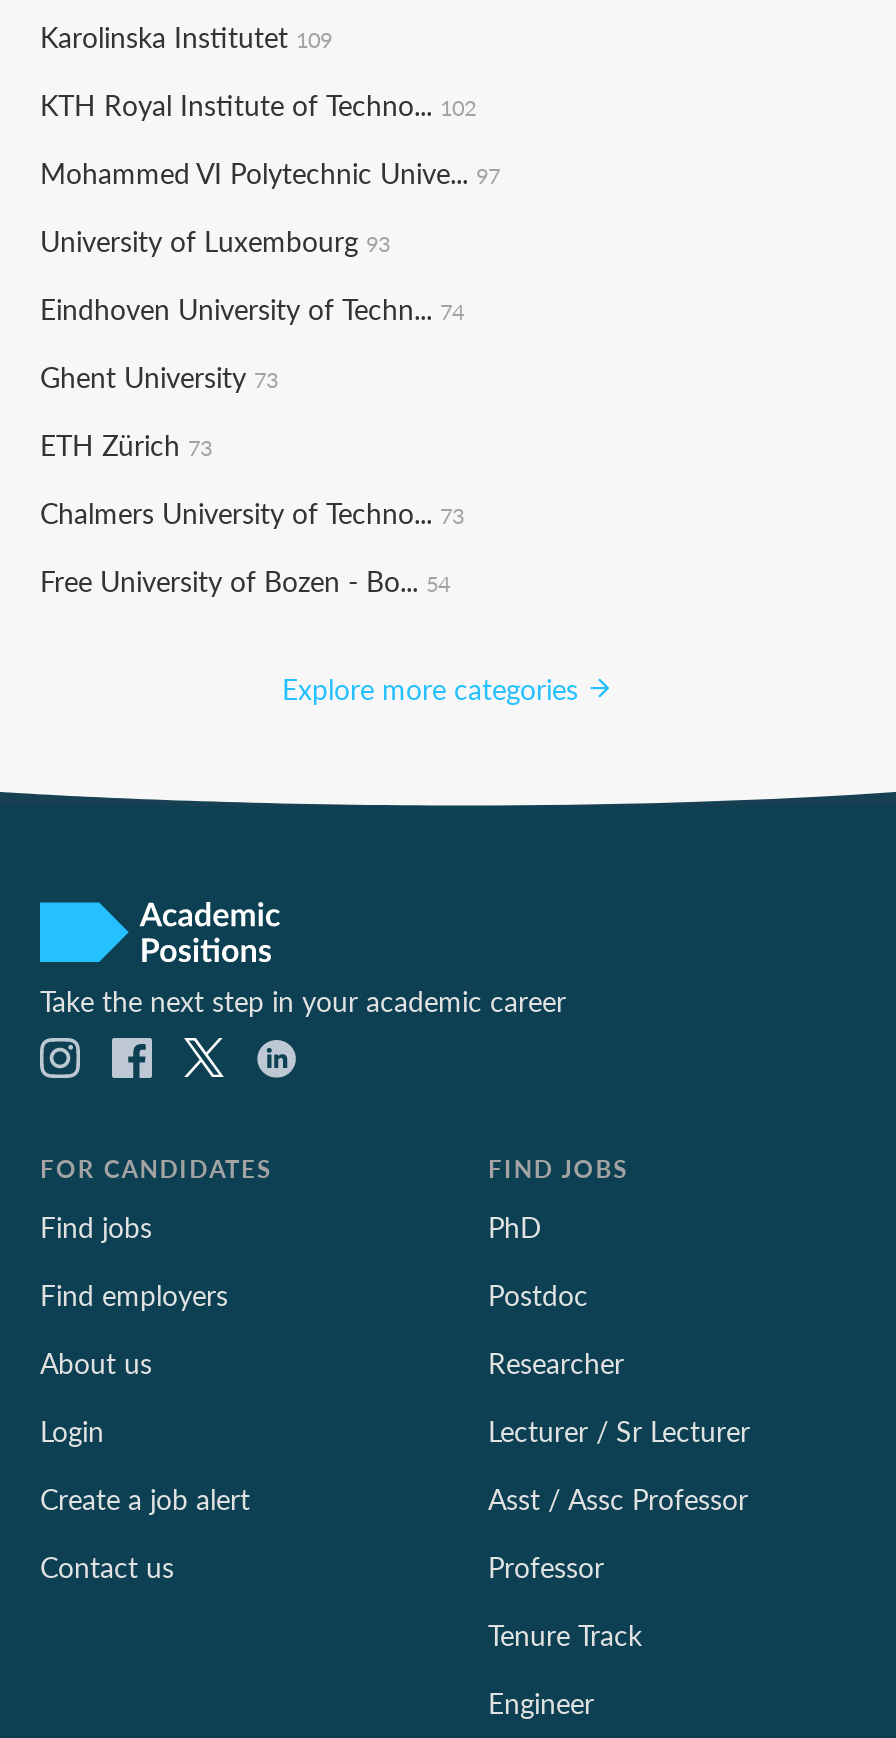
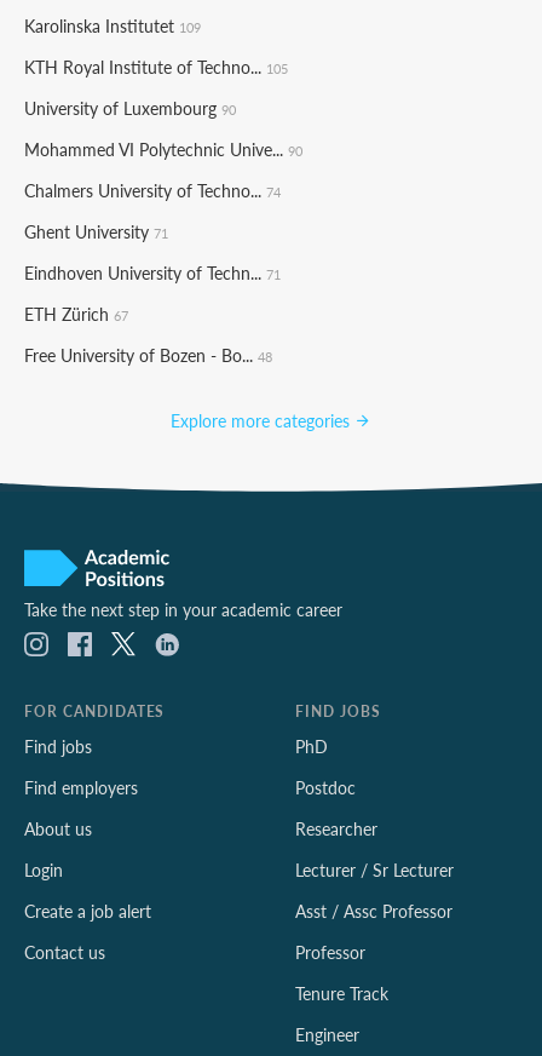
[40,84,476,124] KTH Royal Institute of Techno... 102 -> [24,54,288,79] KTH Royal Institute of Techno... 105
[40,152,500,192] Mohammed VI Polytechnic Unive... 97 -> [24,96,236,120] University of Luxembourg 90
[40,220,390,260] University of Luxembourg 93 -> [24,137,302,161] Mohammed VI Polytechnic Unive... 90
[40,288,464,328] Eindhoven University of Techn... 74 -> [24,178,281,202] Chalmers University of Techno... 74
[40,356,278,396] Ghent University 73 -> [24,219,168,243] Ghent University 71
[40,424,212,464] ETH Zürich 73 -> [24,260,281,285] Eindhoven University of Techn... 71
[40,492,464,532] Chalmers University of Techno... 73 -> [24,302,128,326] ETH Zürich 67
[40,560,450,600] Free University of Bozen - Bo... 54 -> [24,343,272,367] Free University of Bozen - Bo... 48

